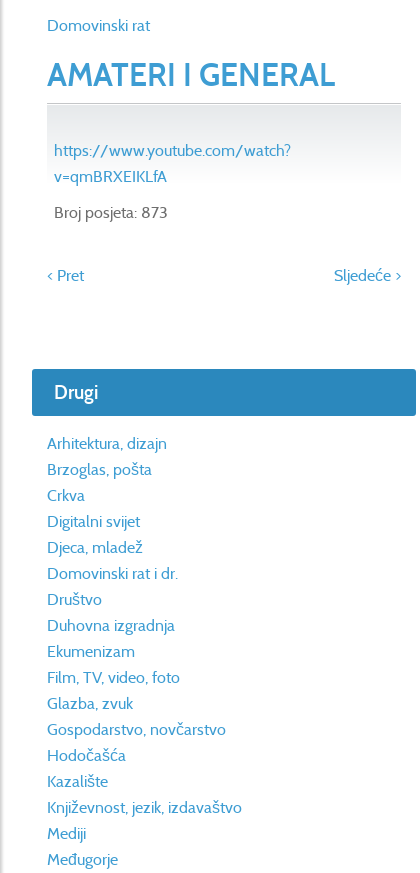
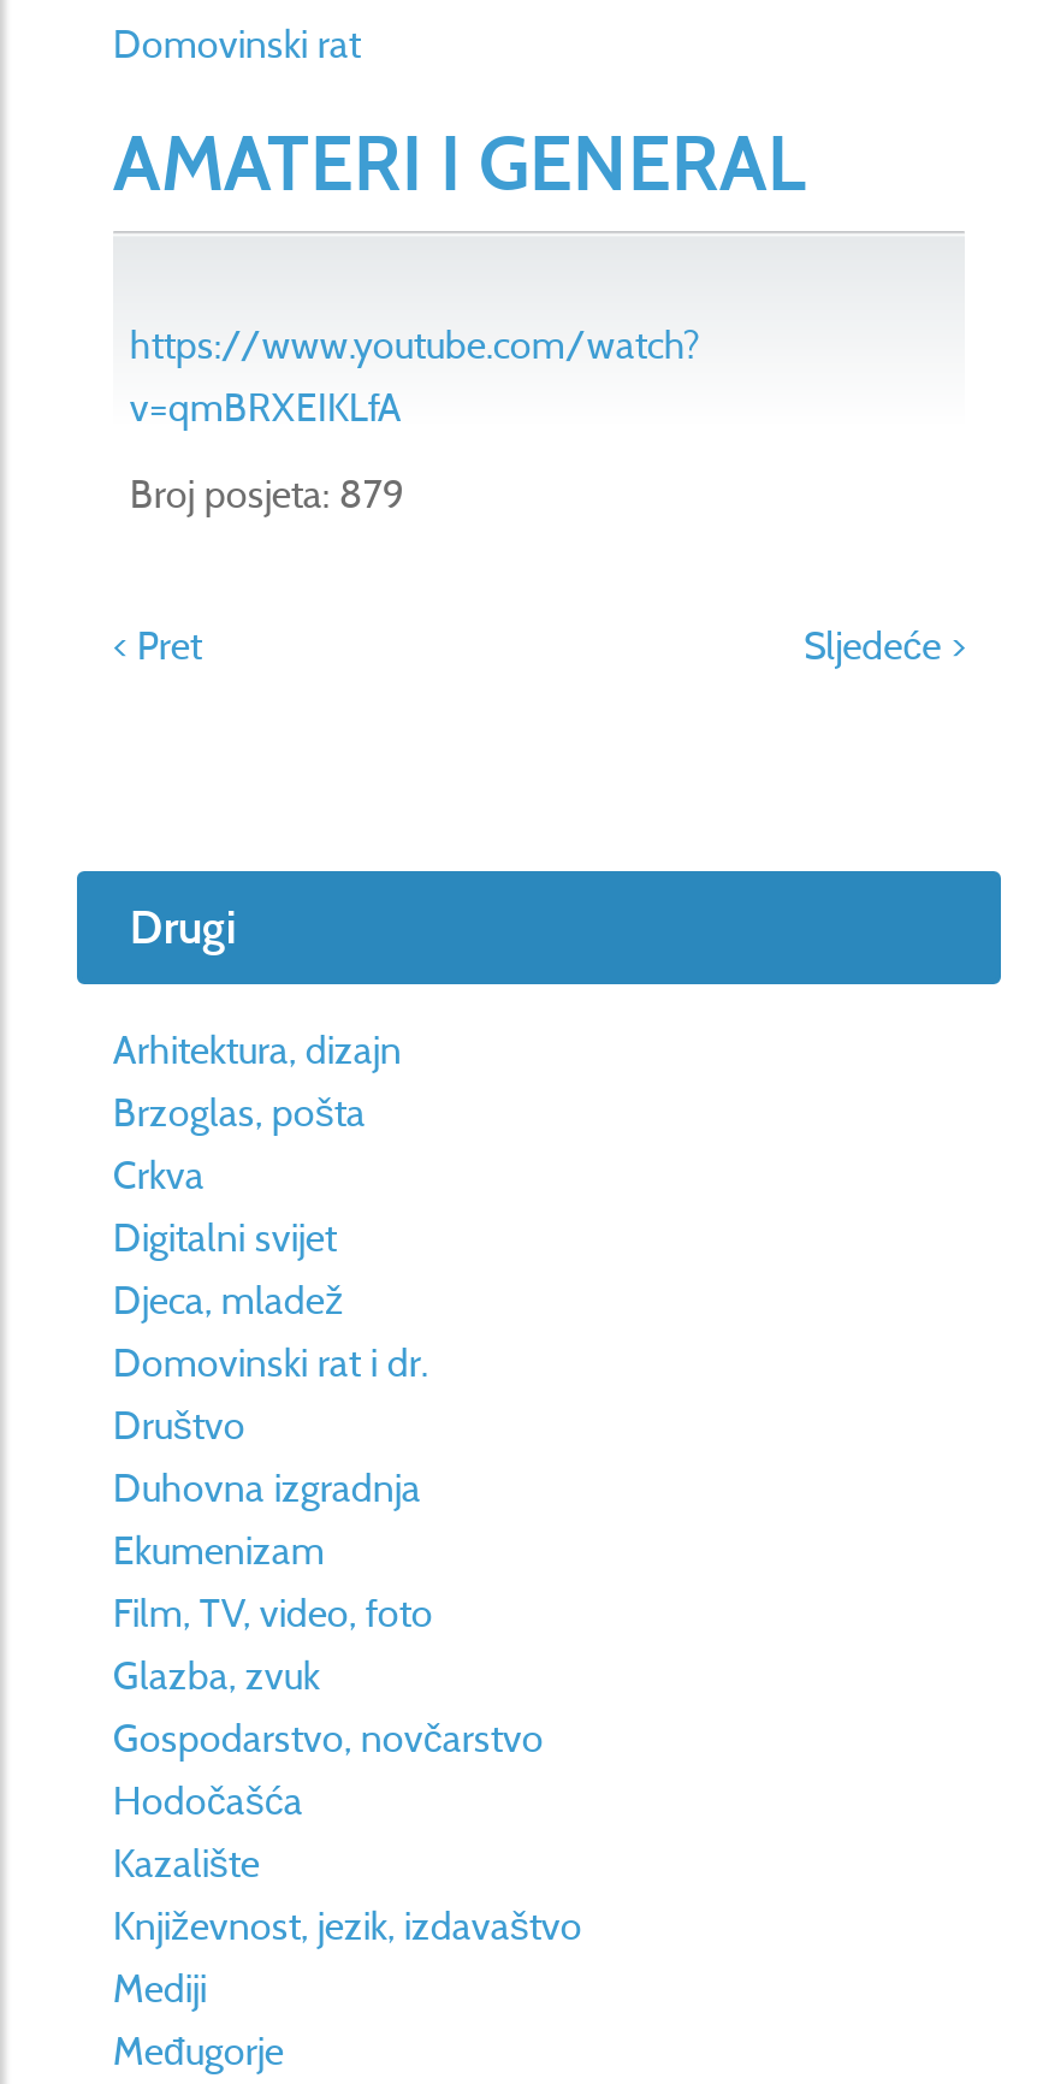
[54,203,168,222] Broj posjeta: 873 -> [129,472,404,517] Broj posjeta: 879

